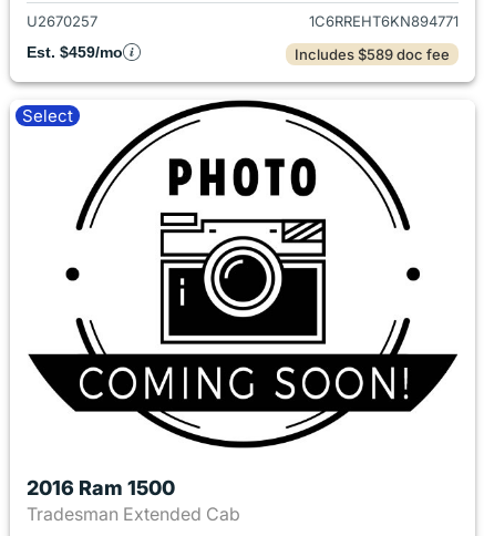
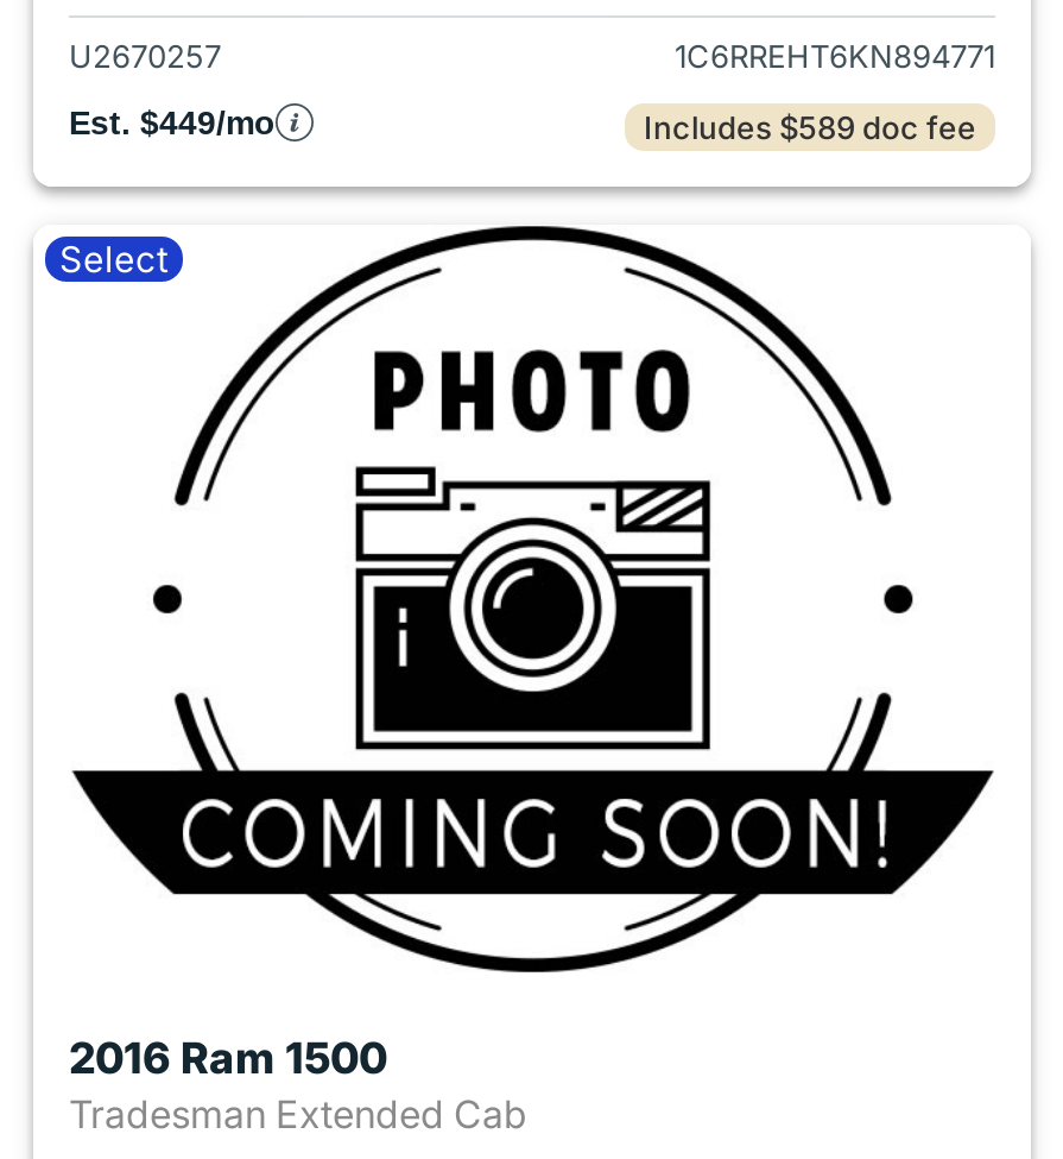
[27,43,123,61] Est. $459/mo -> [69,103,276,141] Est. $449/mo

